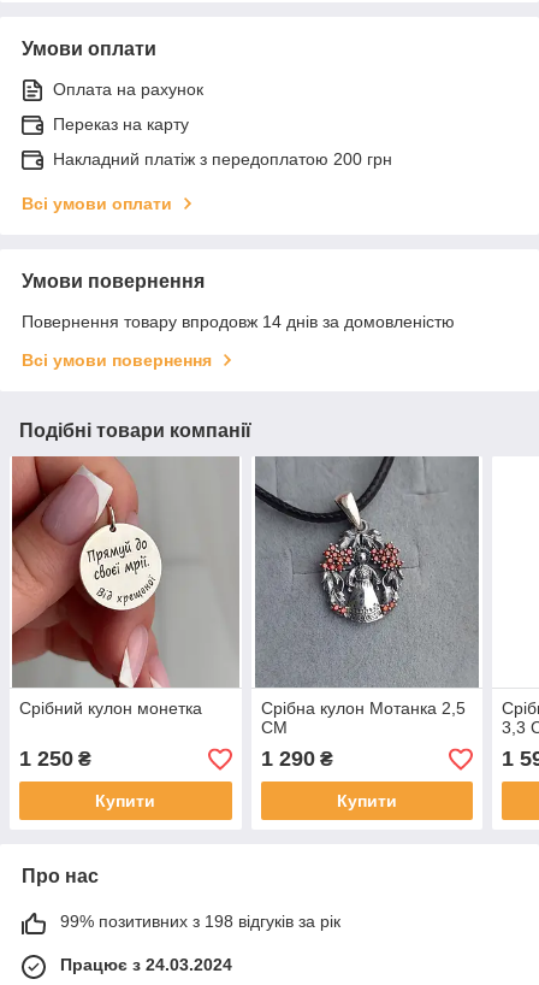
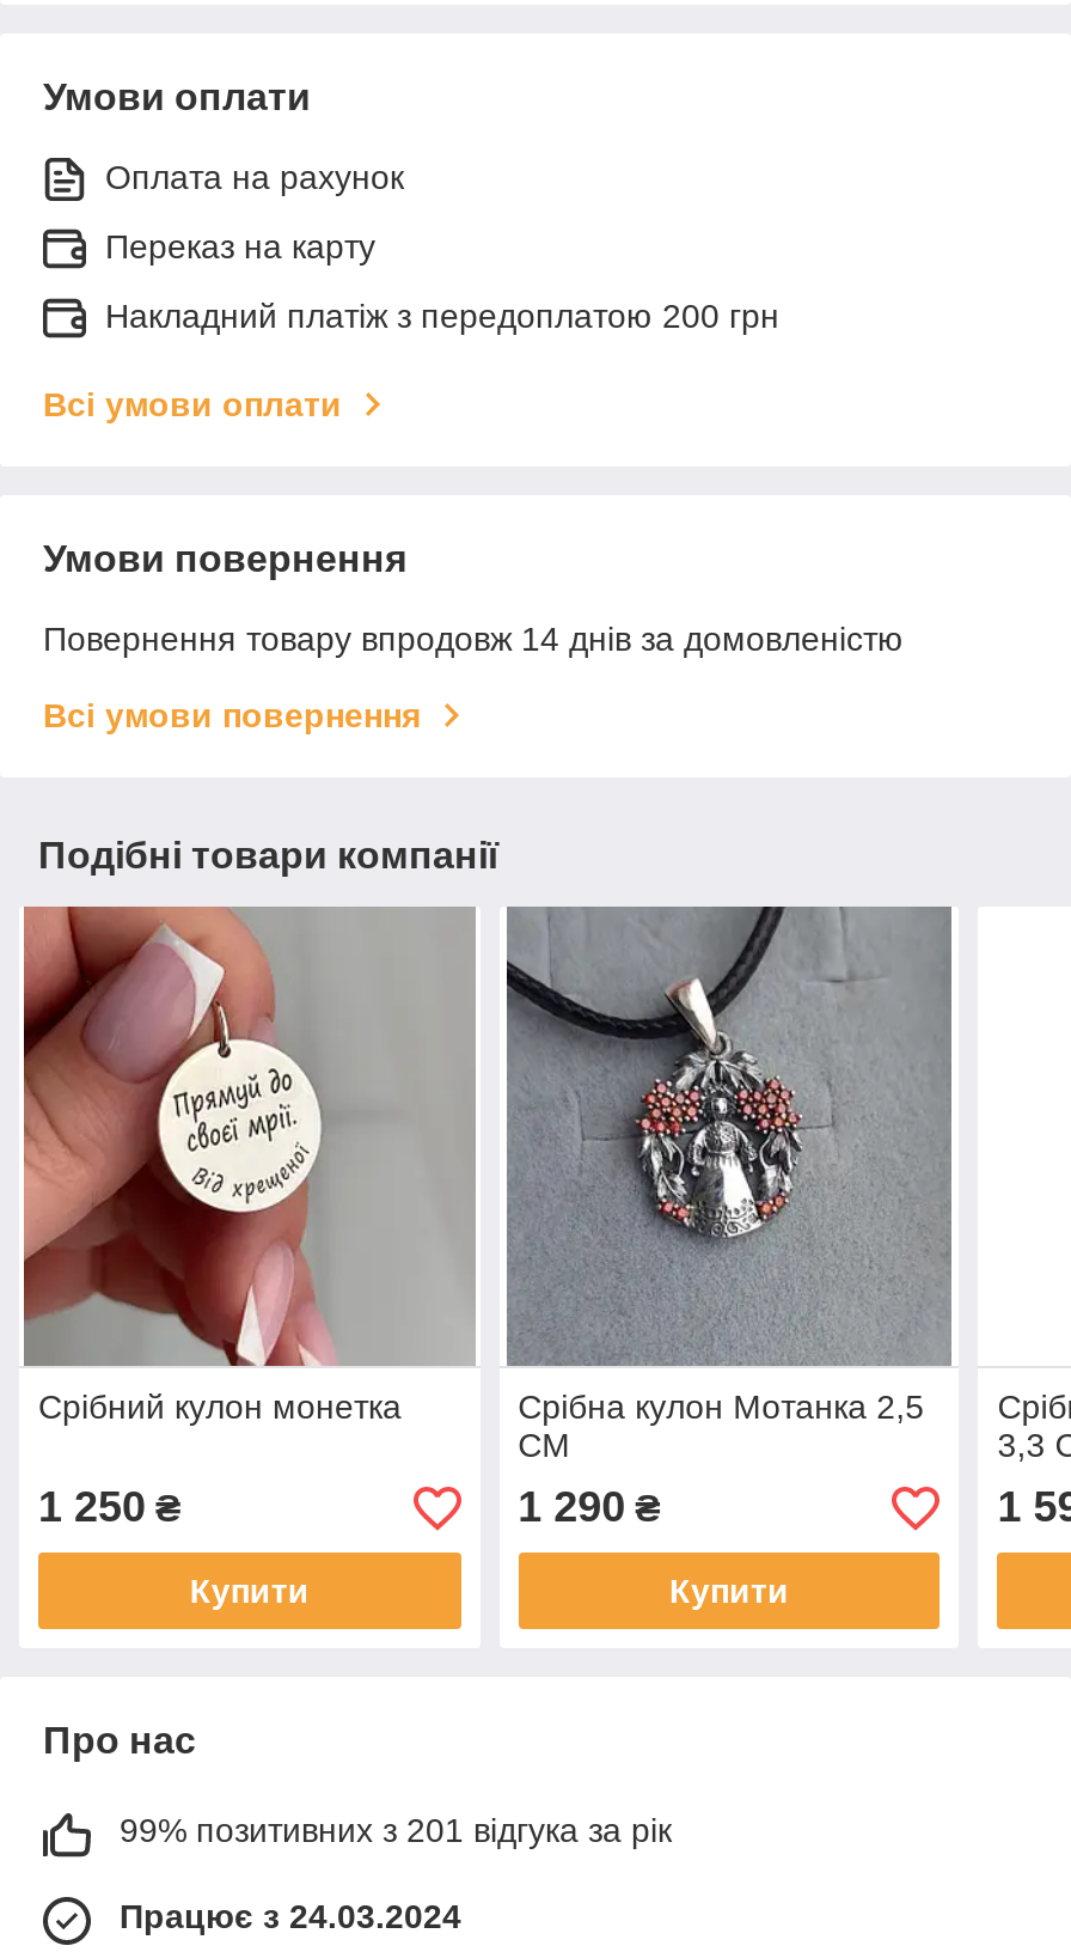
[60,912,340,931] 99% позитивних з 198 відгуків за рік -> [120,1812,672,1850] 99% позитивних з 201 відгука за рік

